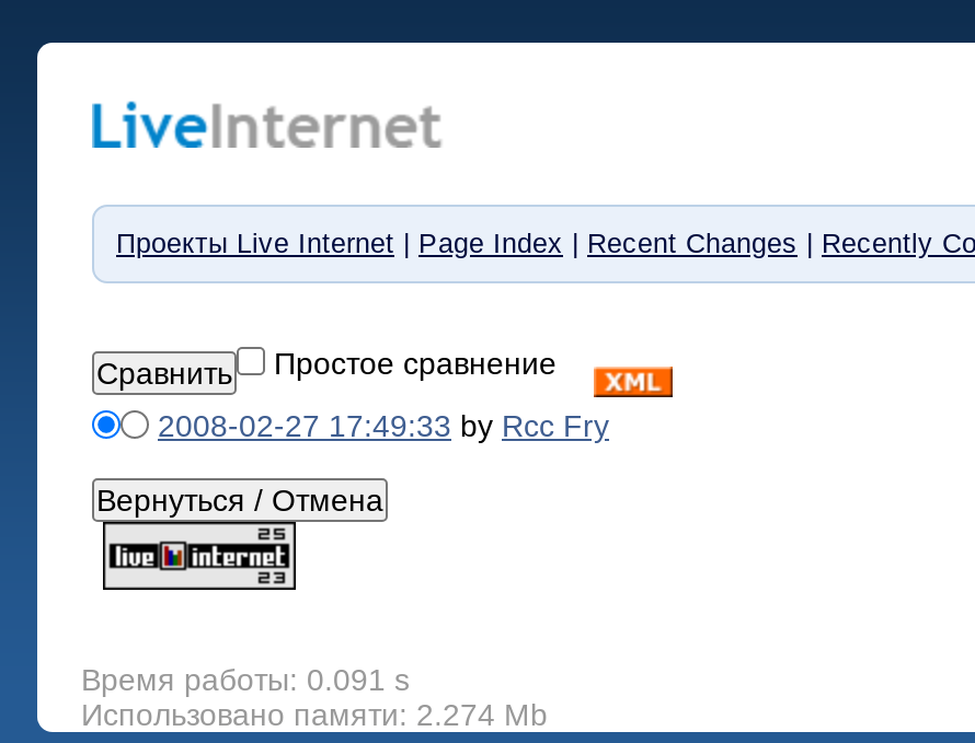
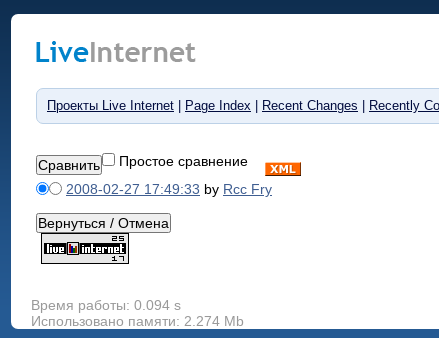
[81,662,410,697] Время работы: 0.091 s -> [31,297,181,313] Время работы: 0.094 s

